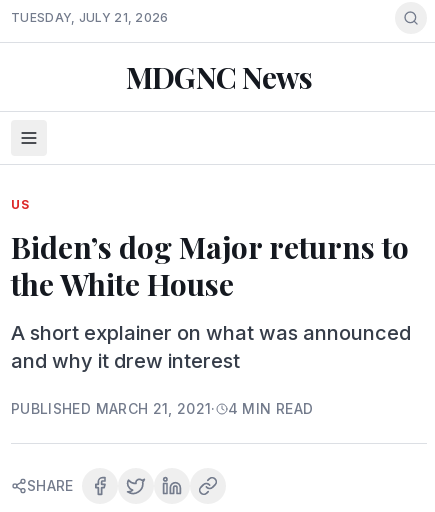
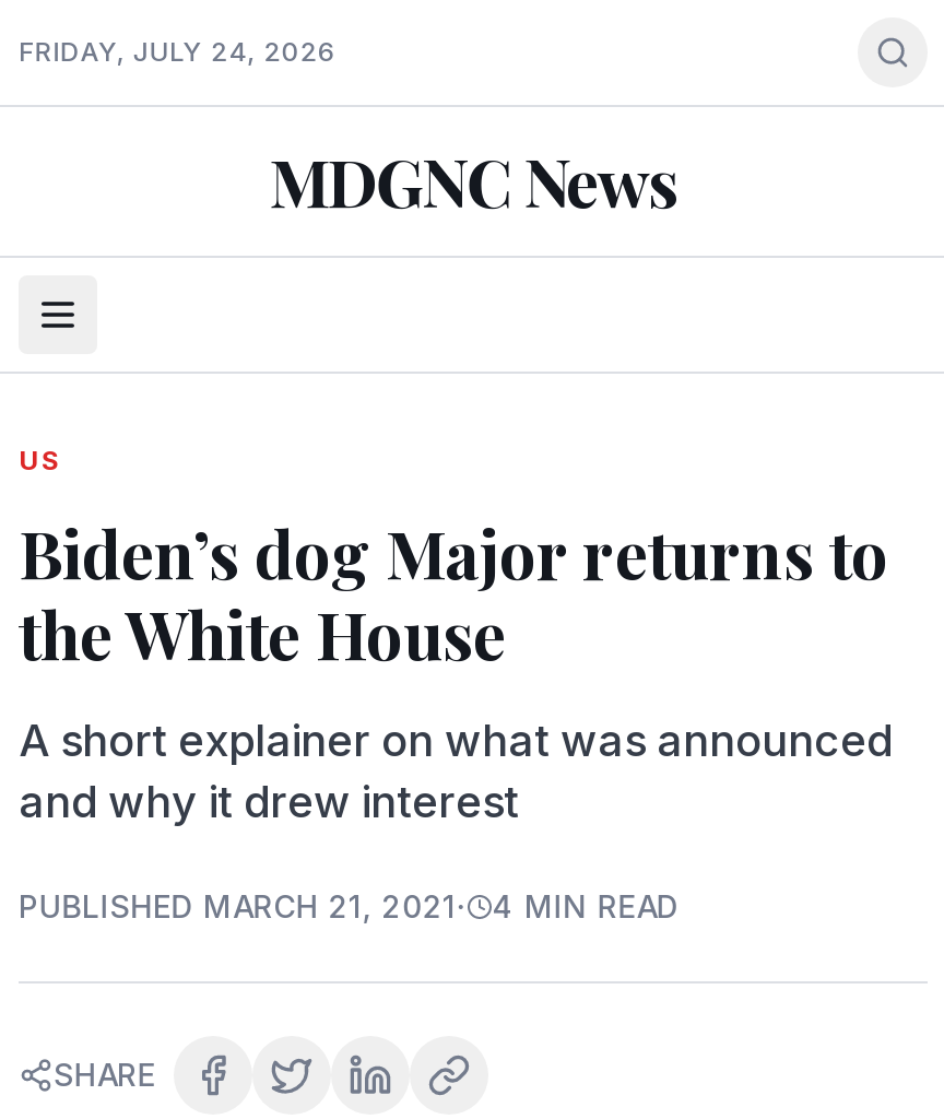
[11,10,169,25] TUESDAY, JULY 21, 2026 -> [19,35,336,68] FRIDAY, JULY 24, 2026

